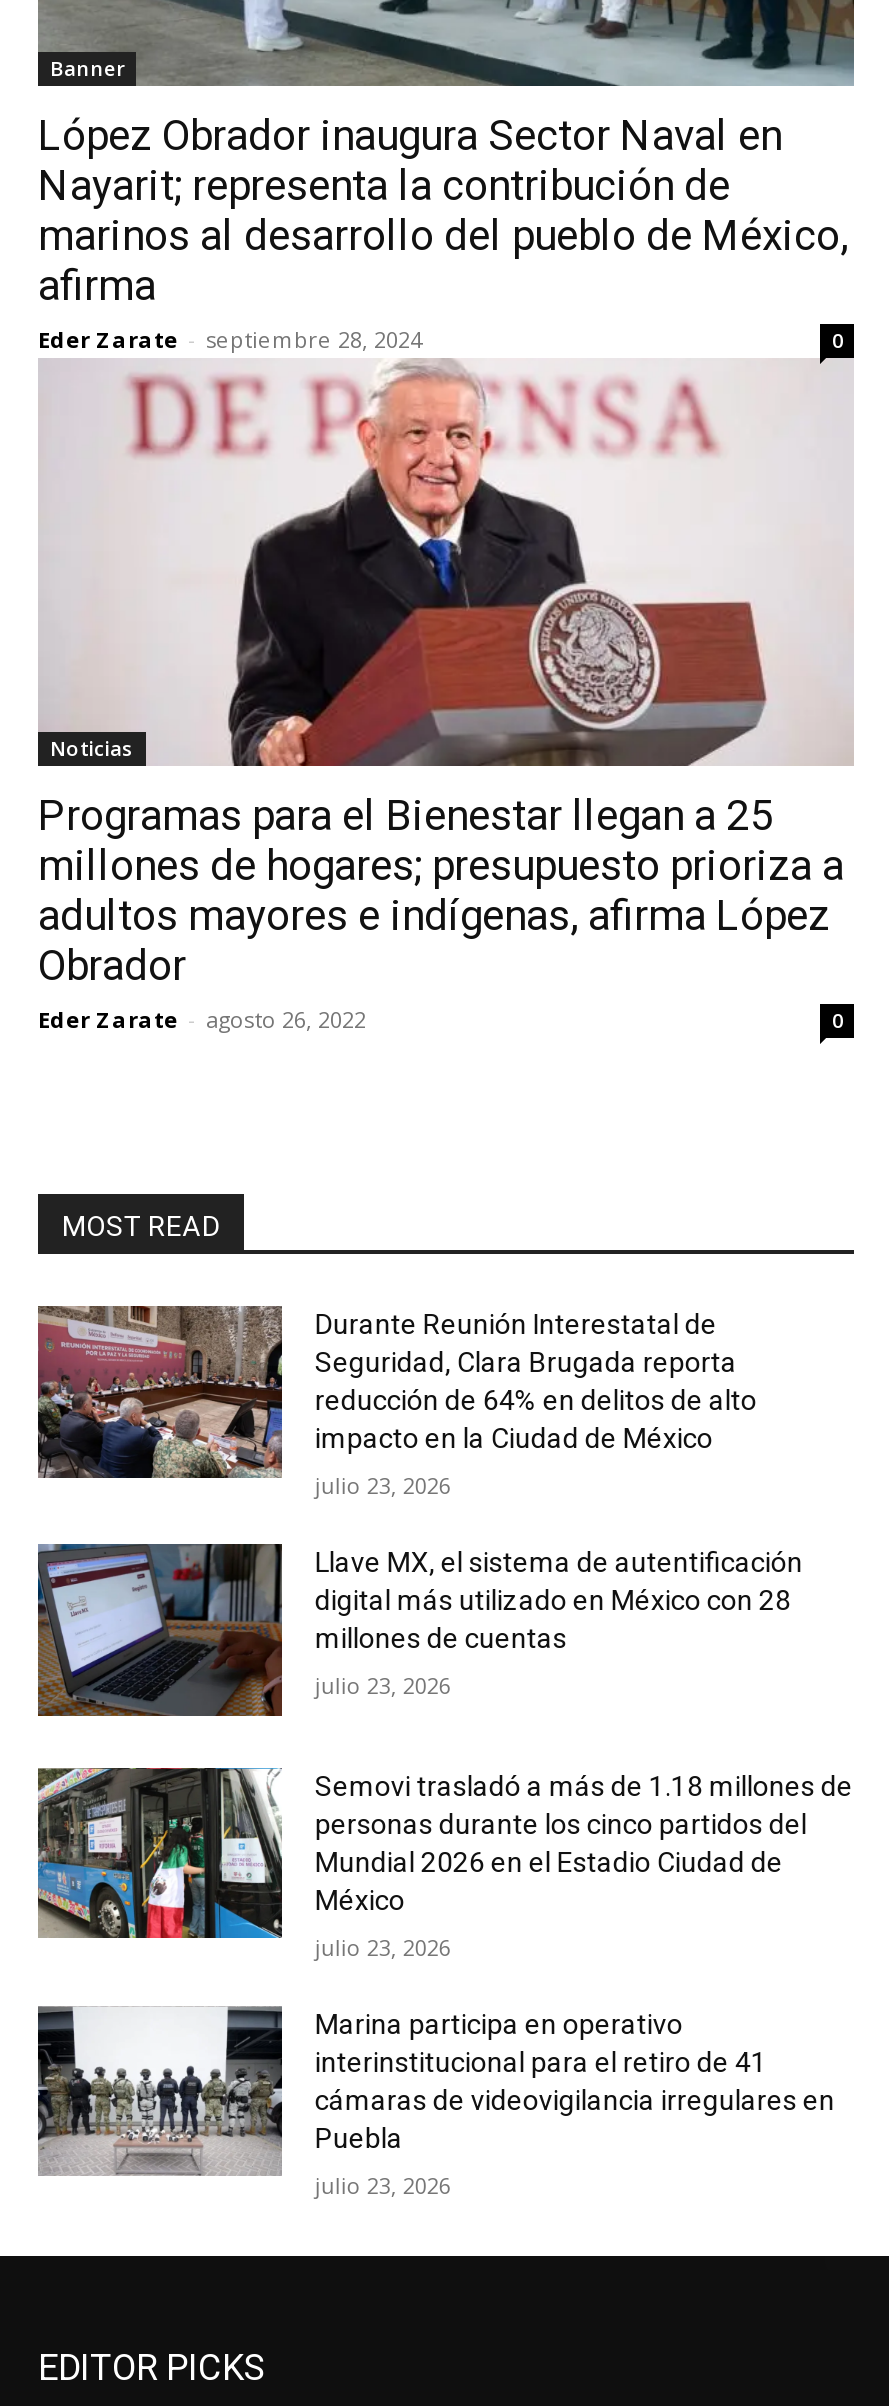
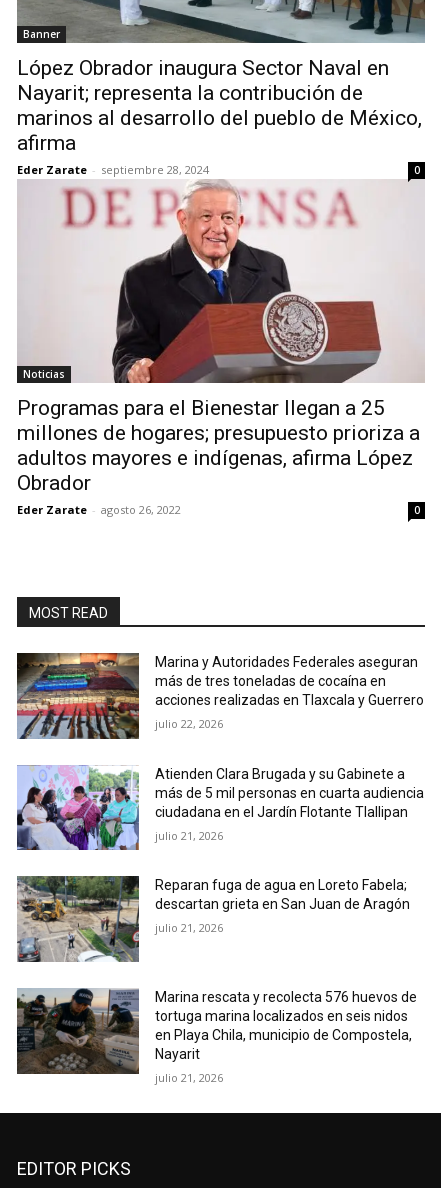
[36,1304,757,1478] [image] | Durante Reunión Interestatal de | Seguridad, Clara Brugada reporta | reducción de 64% en delitos de alto | impacto en la Ciudad de México -> [16,652,424,740] [image] | Marina y Autoridades Federales aseguran | más de tres toneladas de cocaína en | acciones realizadas en Tlaxcala y Guerrero
[315,1470,451,1500] julio 23, 2026 -> [155,716,223,731] julio 22, 2026
[36,1540,803,1718] [image] | Llave MX, el sistema de autentificación | digital más utilizado en México con 28 | millones de cuentas -> [16,764,424,851] [image] | Atienden Clara Brugada y su Gabinete a | más de 5 mil personas en cuarta audiencia | ciudadana en el Jardín Flotante Tlallipan
[315,1670,451,1700] julio 23, 2026 -> [155,828,223,843] julio 21, 2026
[38,1764,853,1940] [image] | Semovi trasladó a más de 1.18 millones de | personas durante los cinco partidos del | Mundial 2026 en el Estadio Ciudad de | México -> [17,875,410,963] [image] | Reparan fuga de agua en Loreto Fabela; | descartan grieta en San Juan de Aragón
[315,1931,451,1961] julio 23, 2026 -> [155,920,223,935] julio 21, 2026
[38,2006,835,2176] [image] | Marina participa en operativo | interinstitucional para el retiro de 41 | cámaras de videovigilancia irregulares en | Puebla -> [17,988,417,1075] [image] | Marina rescata y recolecta 576 huevos de | tortuga marina localizados en seis nidos | en Playa Chila, municipio de Compostela, | Nayarit
[315,2169,451,2199] julio 23, 2026 -> [155,1070,223,1085] julio 21, 2026

